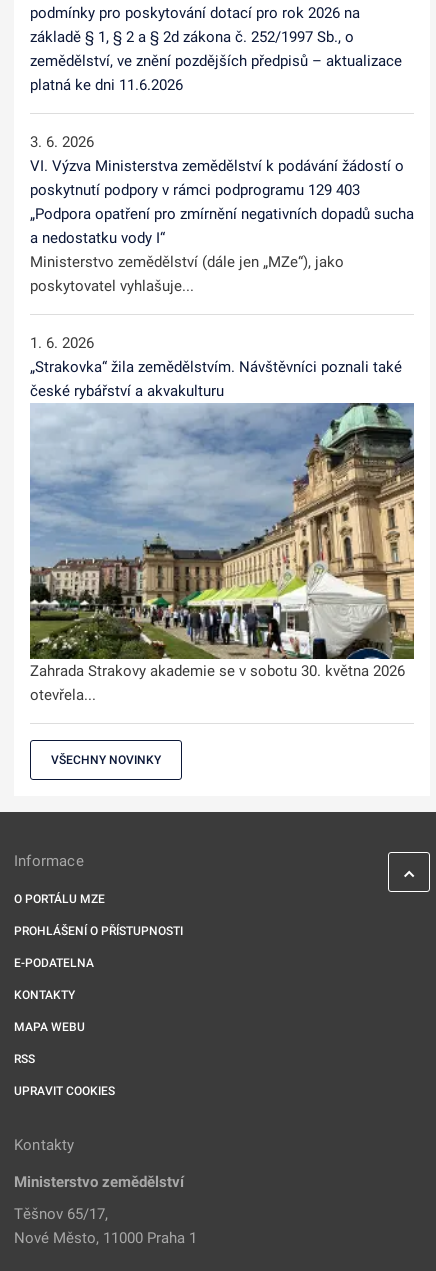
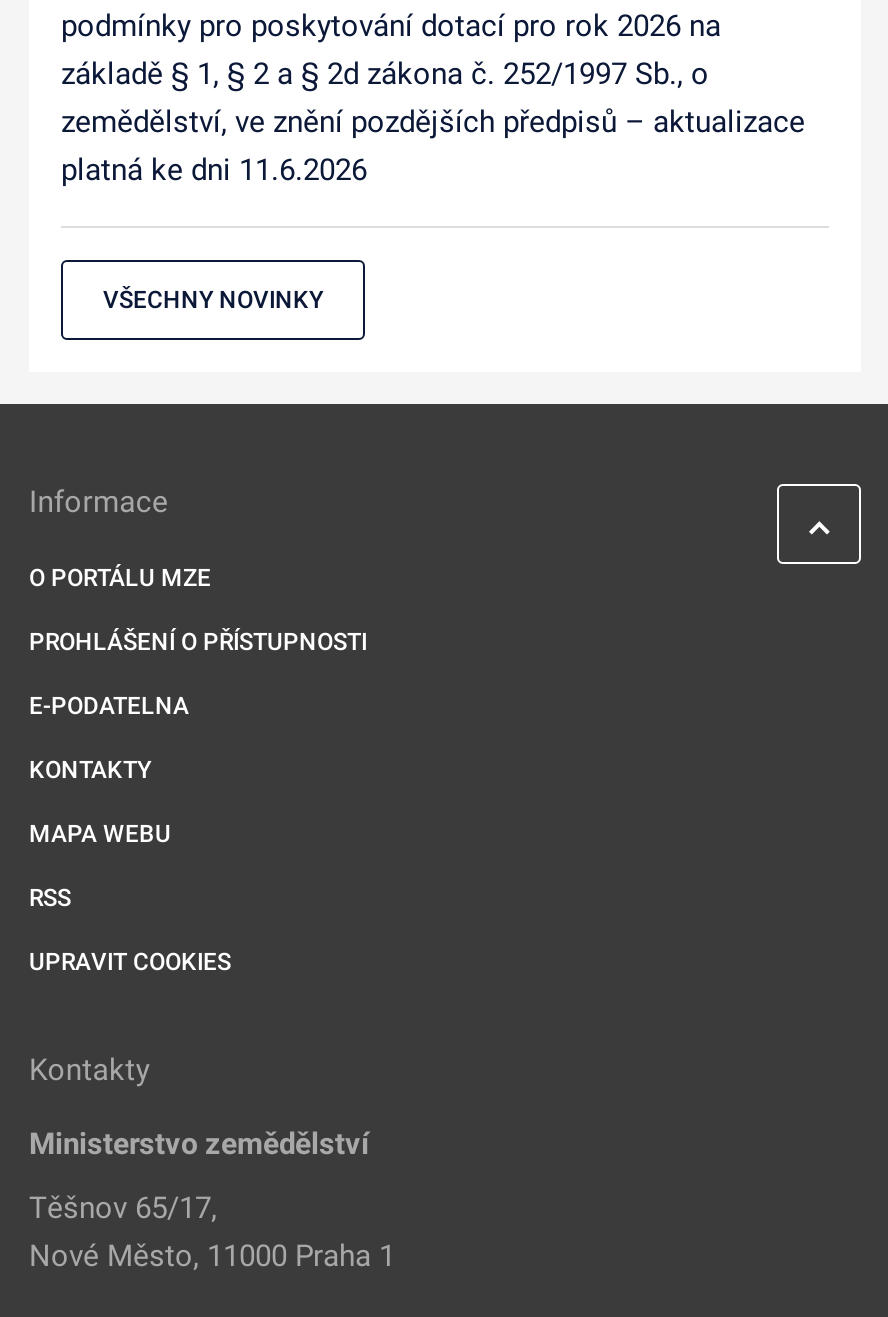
[30,133,414,400] 3. 6. 2026 | VI. Výzva Ministerstva zemědělství k podávání žádostí o | poskytnutí podpory v rámci podprogramu 129 403 | „Podpora opatření pro zmírnění negativních dopadů sucha | a nedostatku vody I“ | Ministerstvo zemědělství (dále jen „MZe“), jako | poskytovatel vyhlašuje... | 1. 6. 2026 | „Strakovka“ žila zemědělstvím. Návštěvníci poznali také | české rybářství a akvakulturu -> none
[29,402,415,704] [image] | Zahrada Strakovy akademie se v sobotu 30. května 2026 | otevřela... -> none

